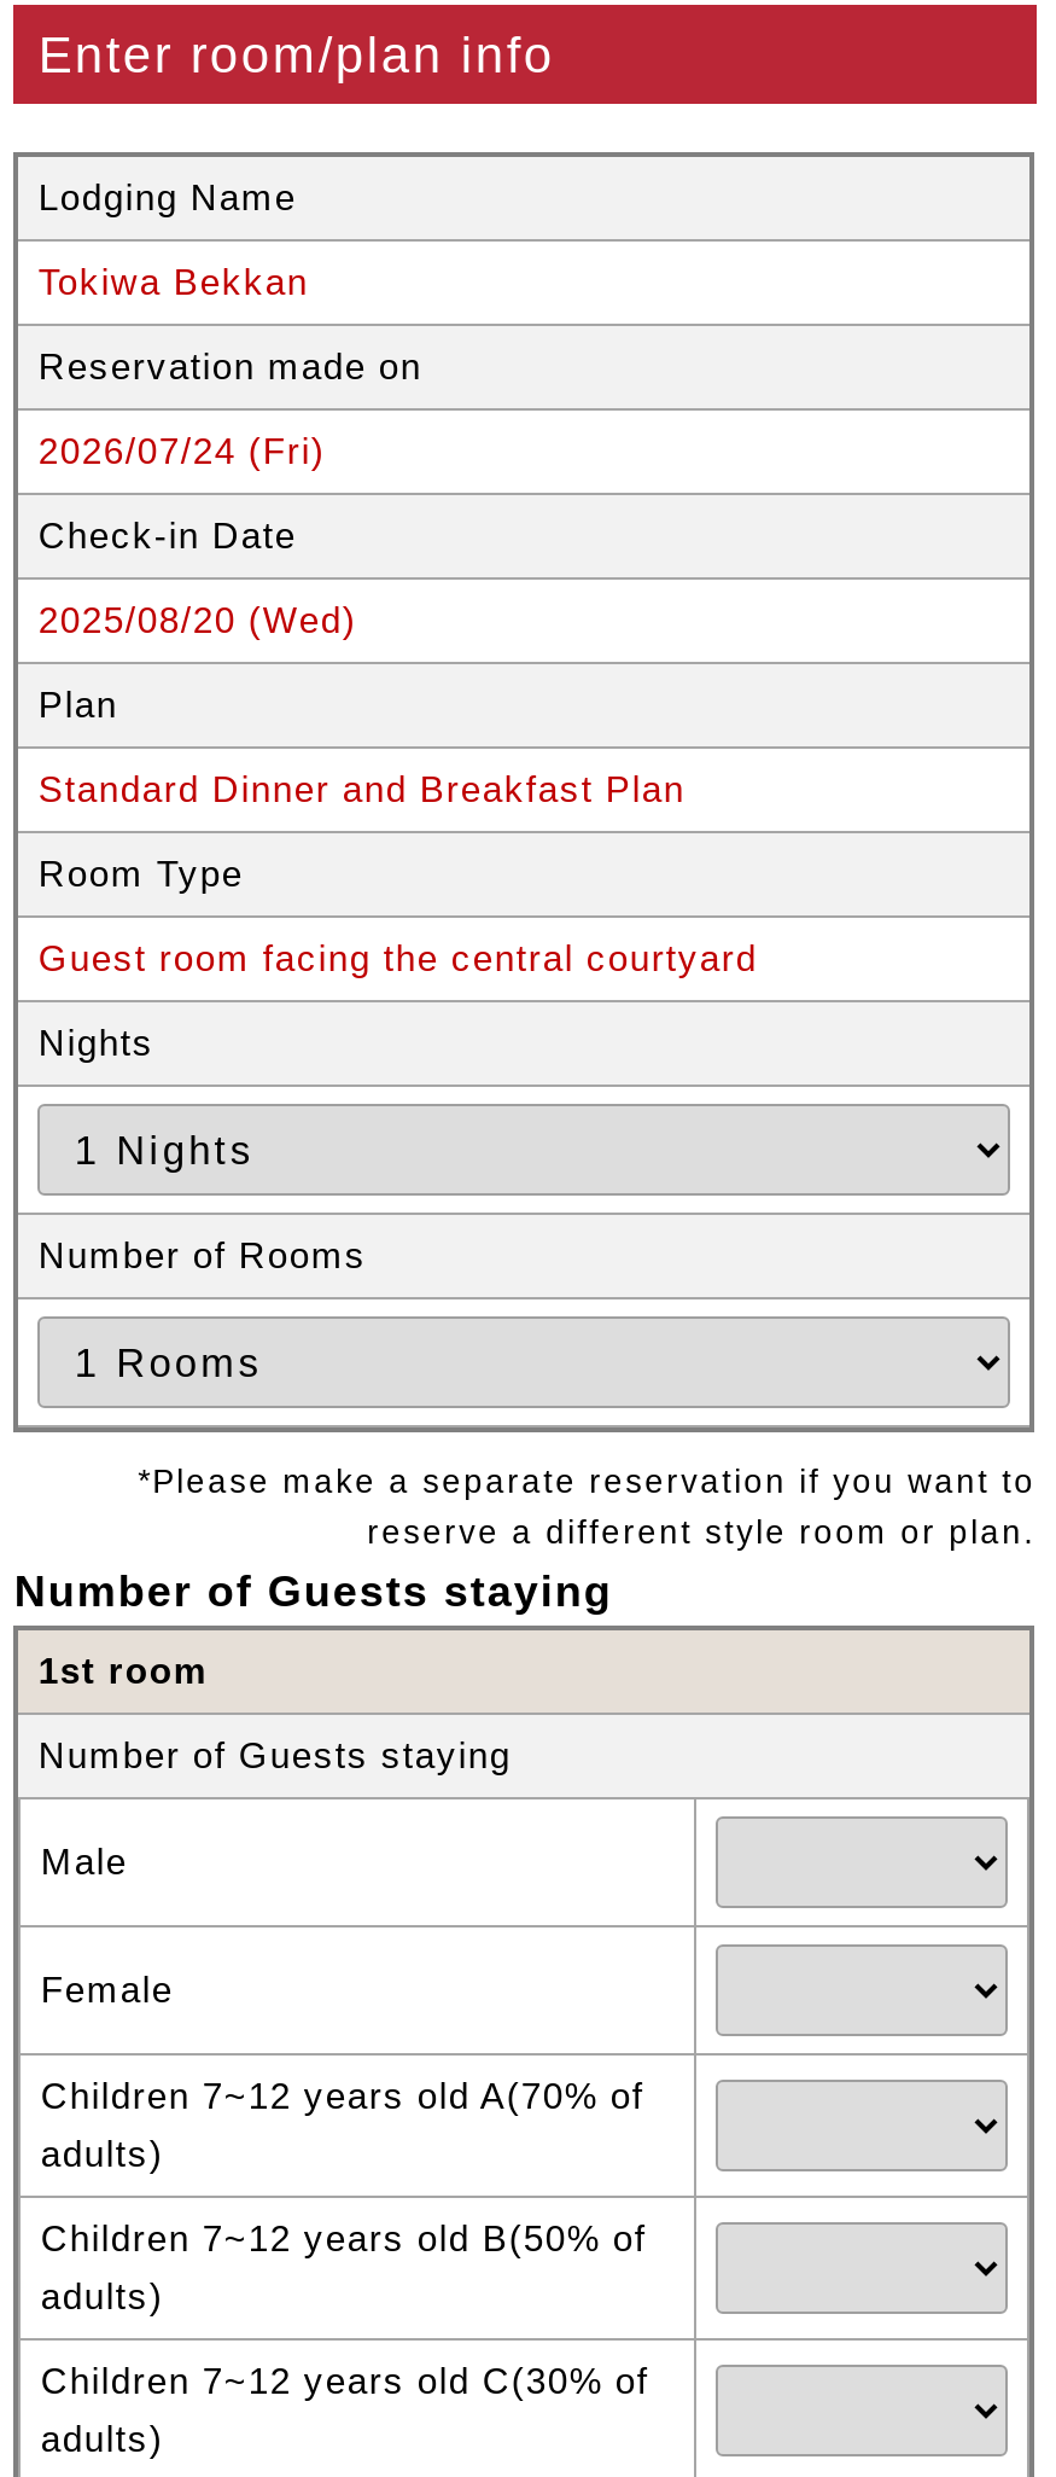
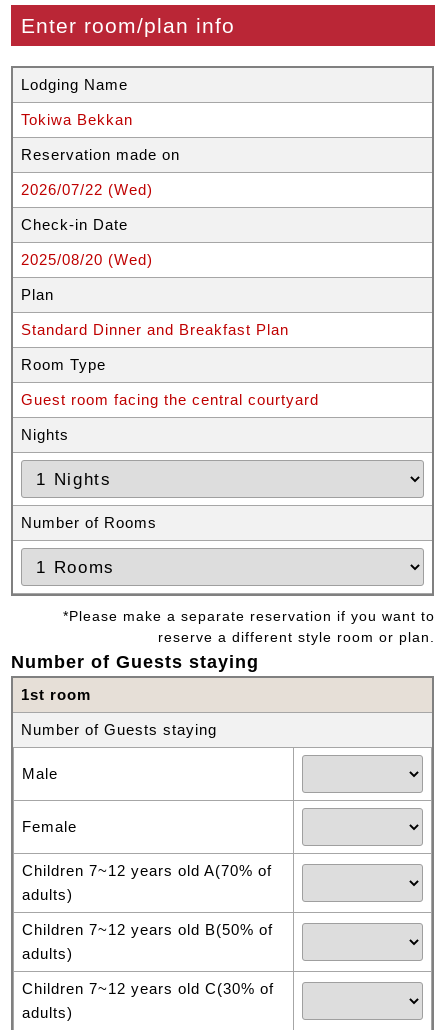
[38,430,325,471] 2026/07/24 (Fri) -> [21,181,153,198] 2026/07/22 (Wed)

